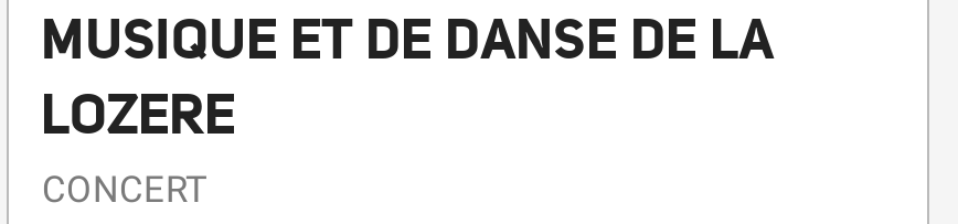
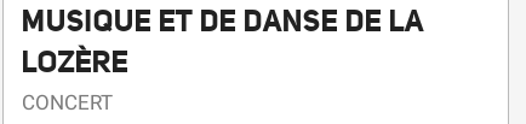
[42,80,236,147] LOZERE -> [22,44,128,80] LOZÈRE

